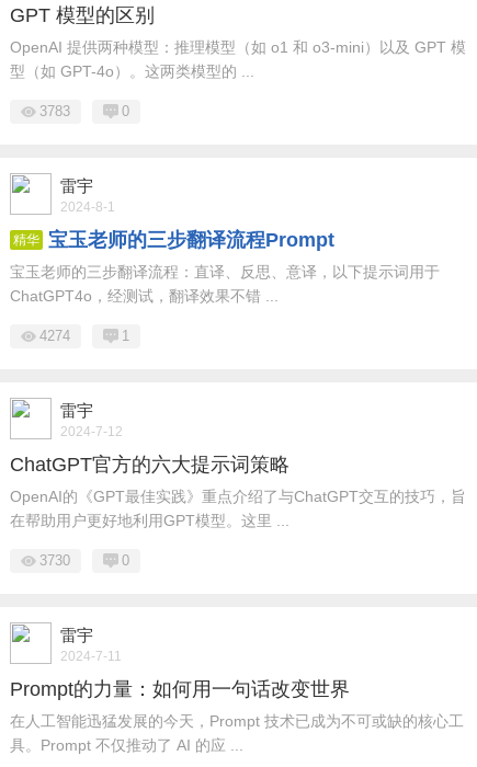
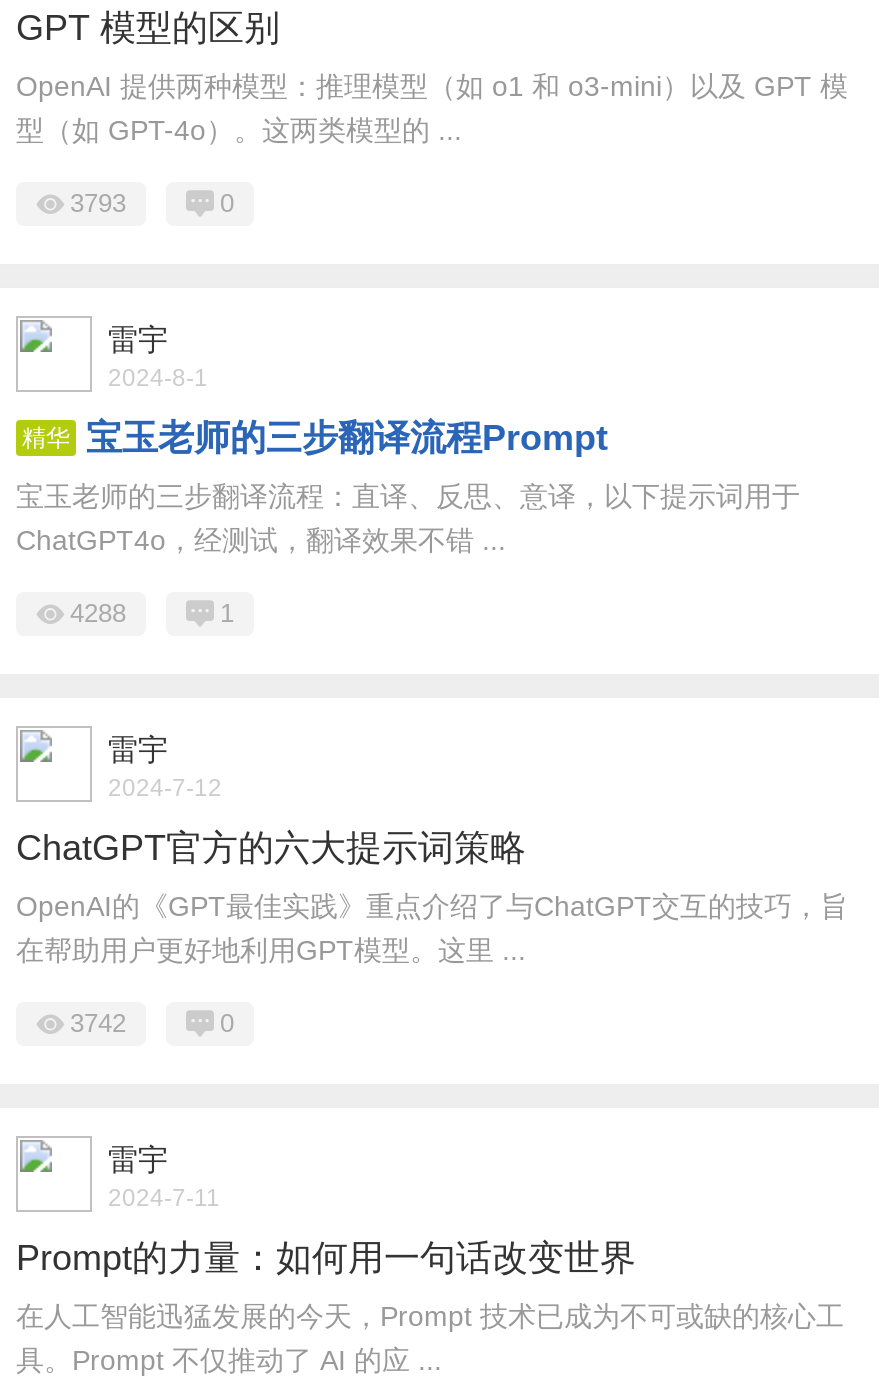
[39,103,70,119] 3783 -> [70,188,126,218] 3793
[39,328,70,344] 4274 -> [70,598,126,628] 4288
[39,552,70,569] 3730 -> [70,1008,126,1038] 3742

